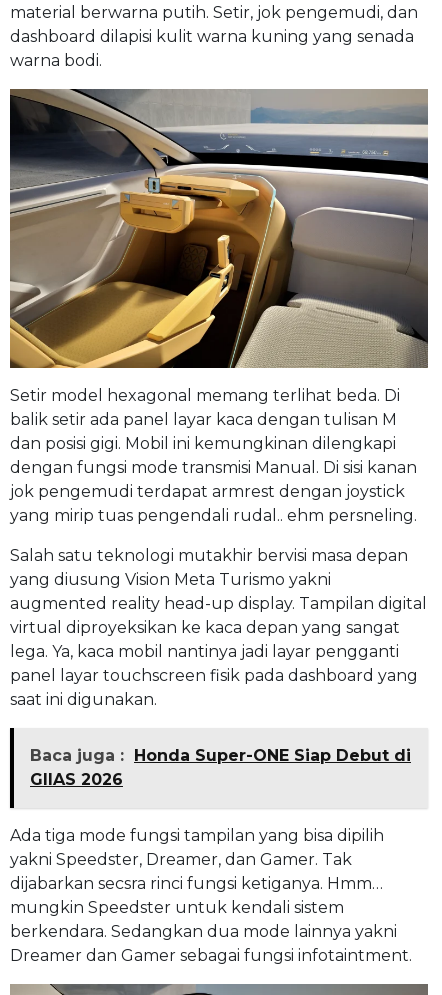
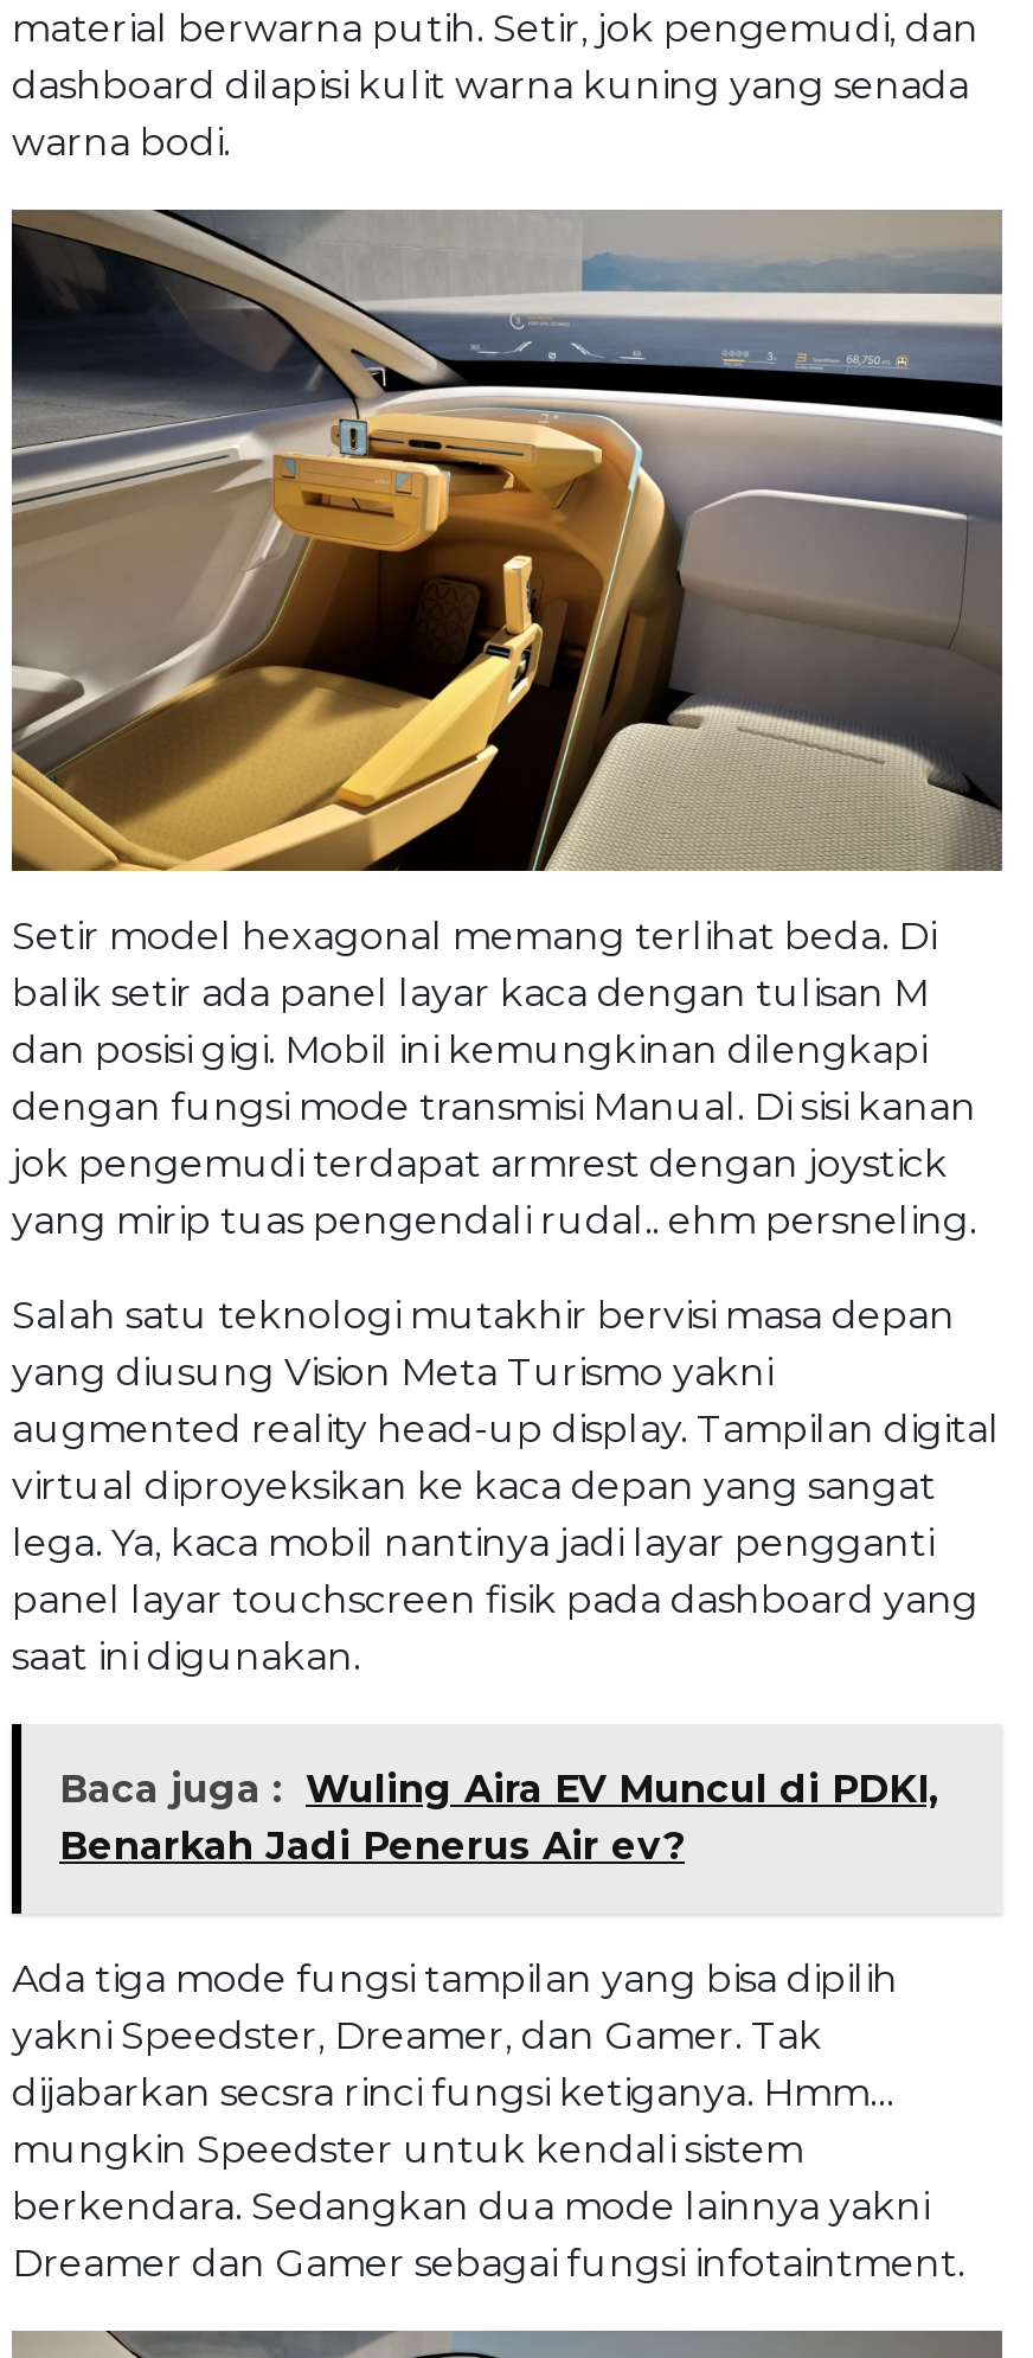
[30,746,411,789] Baca juga : Honda Super-ONE Siap Debut di | GIIAS 2026 -> [59,1767,938,1869] Baca juga : Wuling Aira EV Muncul di PDKI, | Benarkah Jadi Penerus Air ev?

